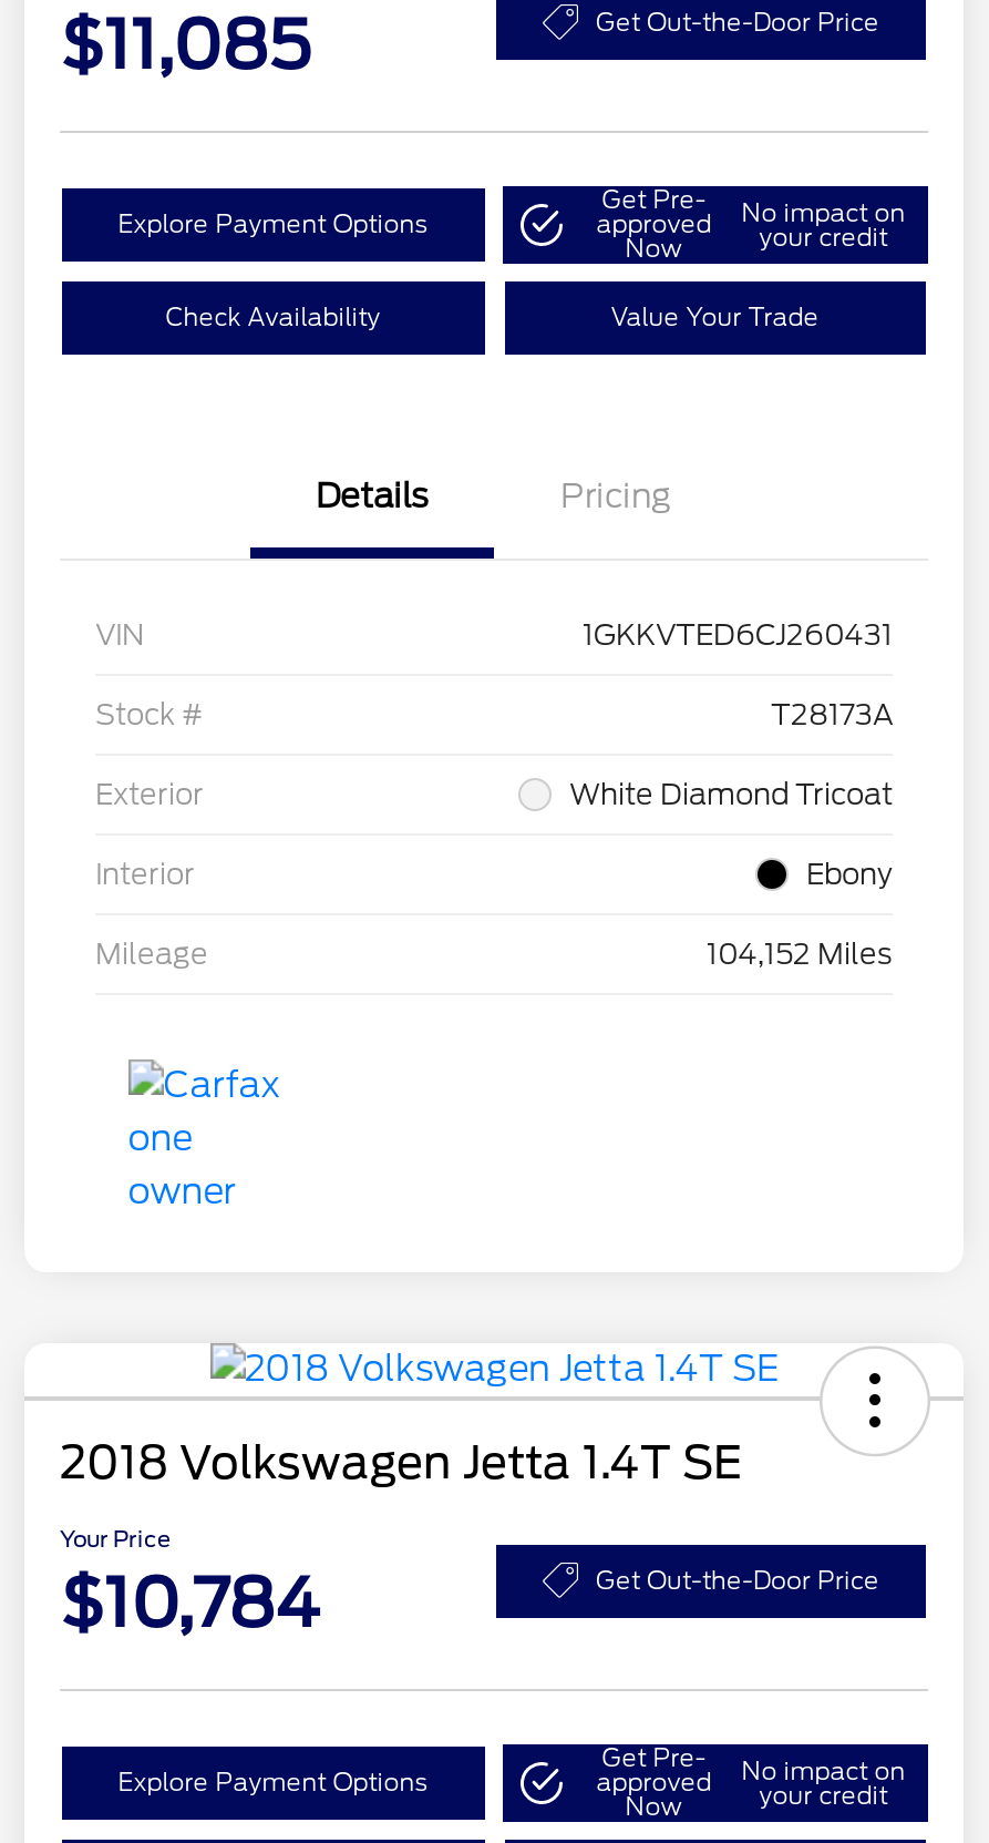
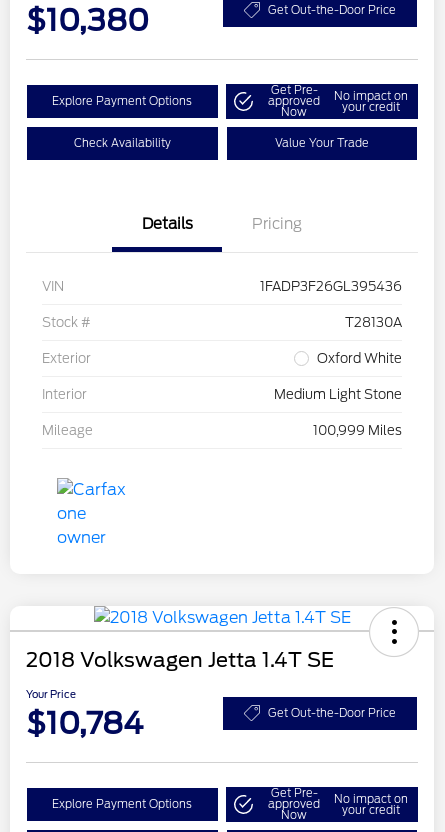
[60,5,310,85] $11,085 -> [26,2,149,38] $10,380
[583,619,893,652] 1GKKVTED6CJ260431 -> [260,279,402,294] 1FADP3F26GL395436
[771,699,893,732] T28173A -> [345,315,402,330] T28130A
[569,778,893,812] White Diamond Tricoat -> [317,351,402,366] Oxford White
[806,858,893,891] Ebony -> [274,387,402,402] Medium Light Stone
[707,938,893,971] 104,152 Miles -> [313,423,402,438] 100,999 Miles

